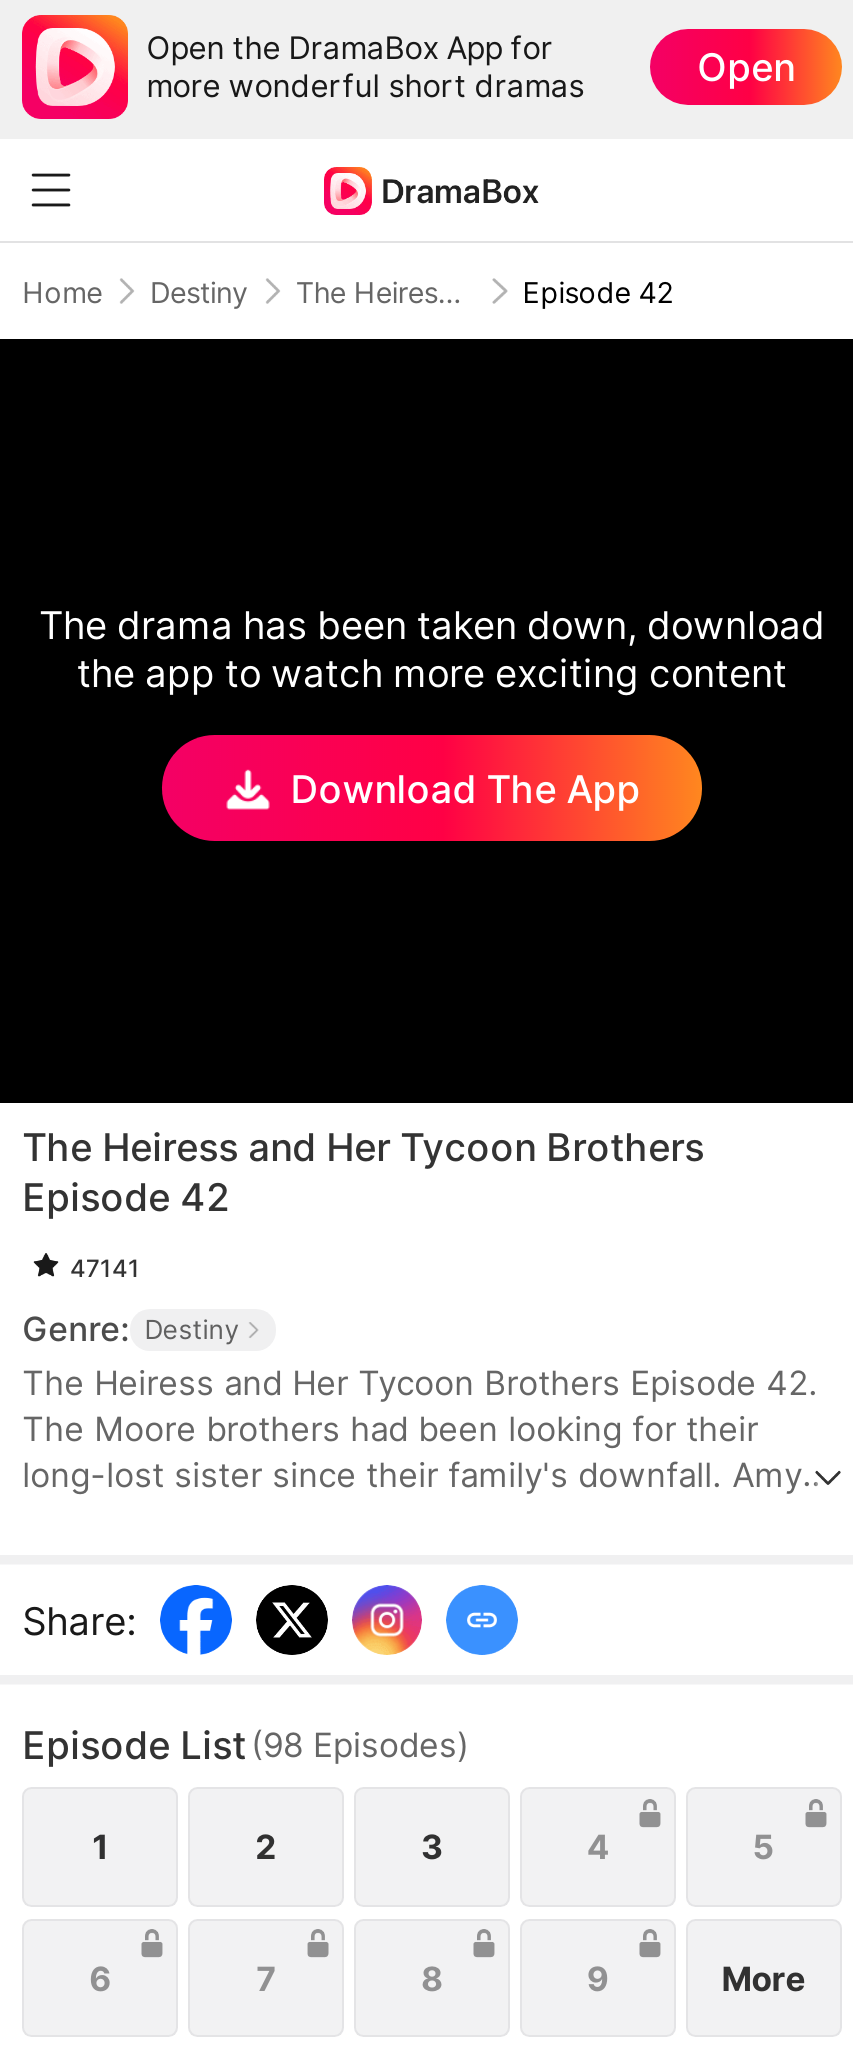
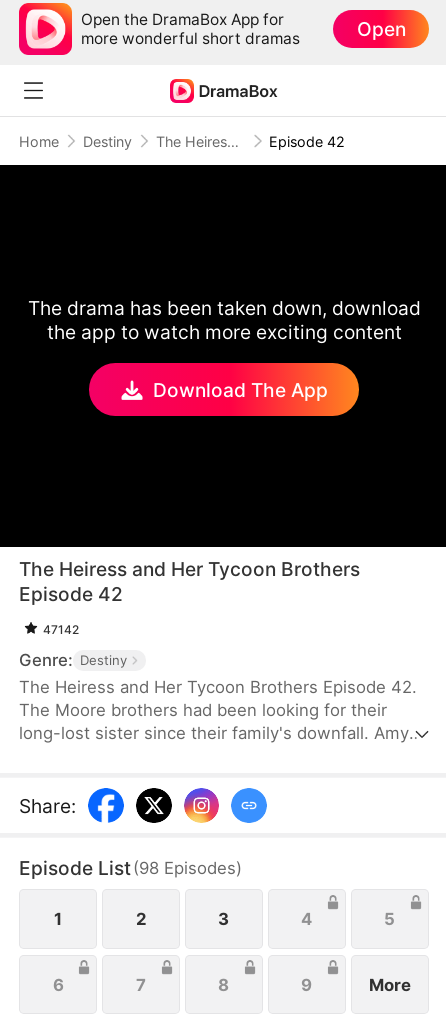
[70,1252,140,1282] 47141 -> [43,622,79,637] 47142

